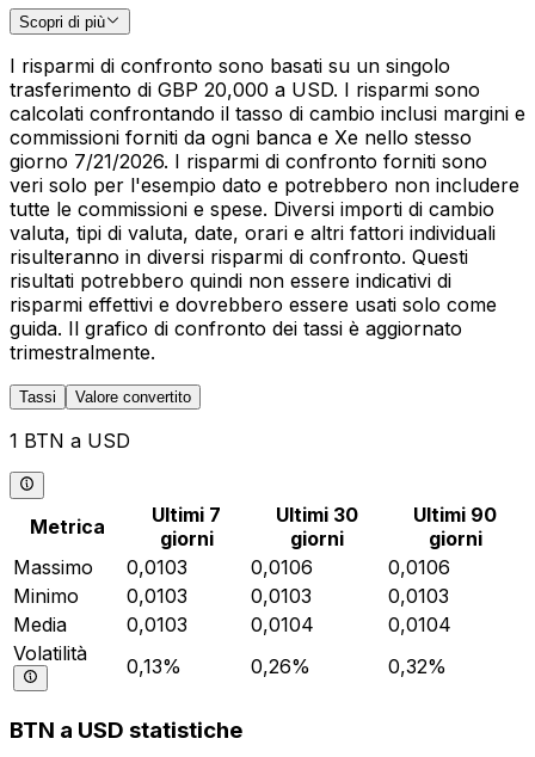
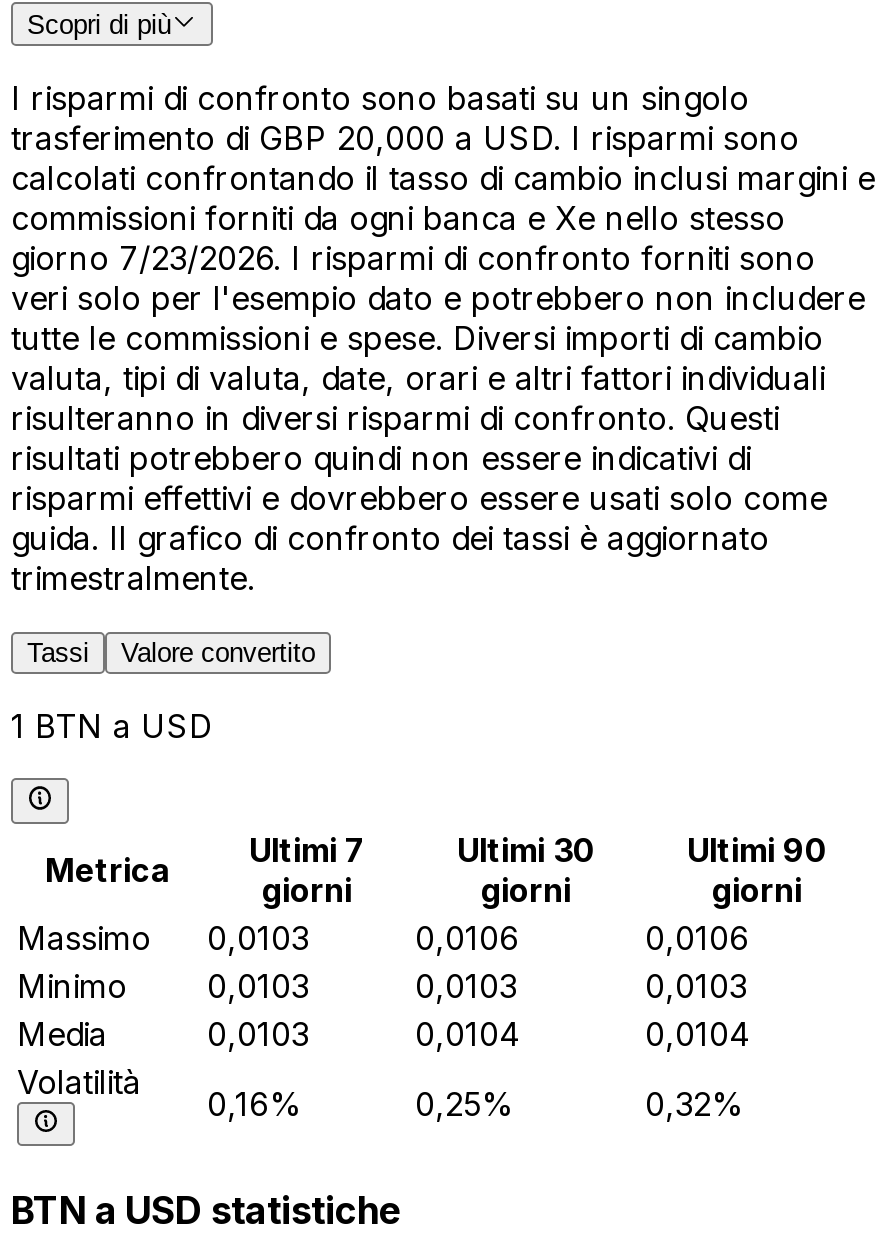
[10,150,487,173] giorno 7/21/2026. I risparmi di confronto forniti sono -> [11,239,815,279] giorno 7/23/2026. I risparmi di confronto forniti sono
[127,654,182,678] 0,13% -> [207,1083,301,1123] 0,16%
[251,654,310,678] 0,26% -> [415,1083,513,1123] 0,25%

